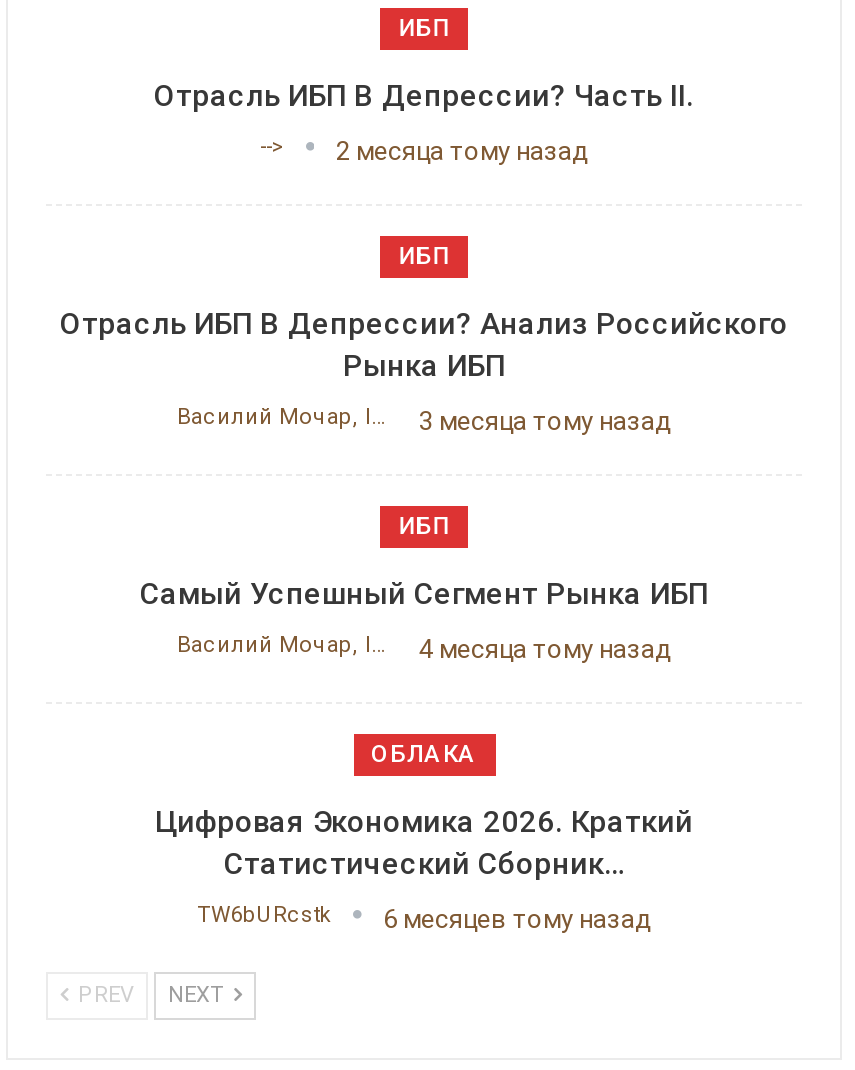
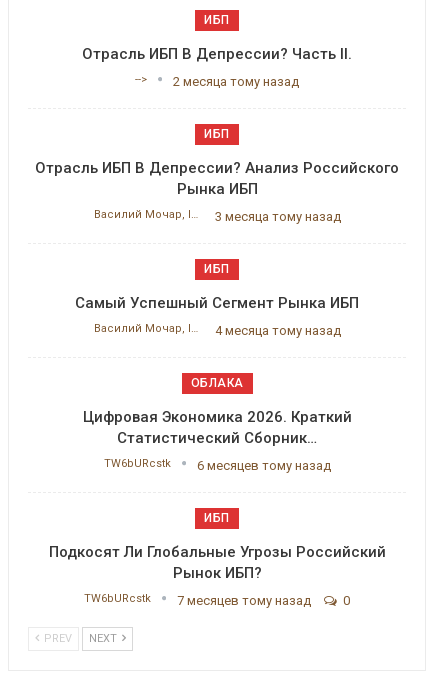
none -> [48,511,385,608] ИБП | Подкосят Ли Глобальные Угрозы Российский | Рынок ИБП? | TW6bURcstk | 7 месяцев тому назад | 0

